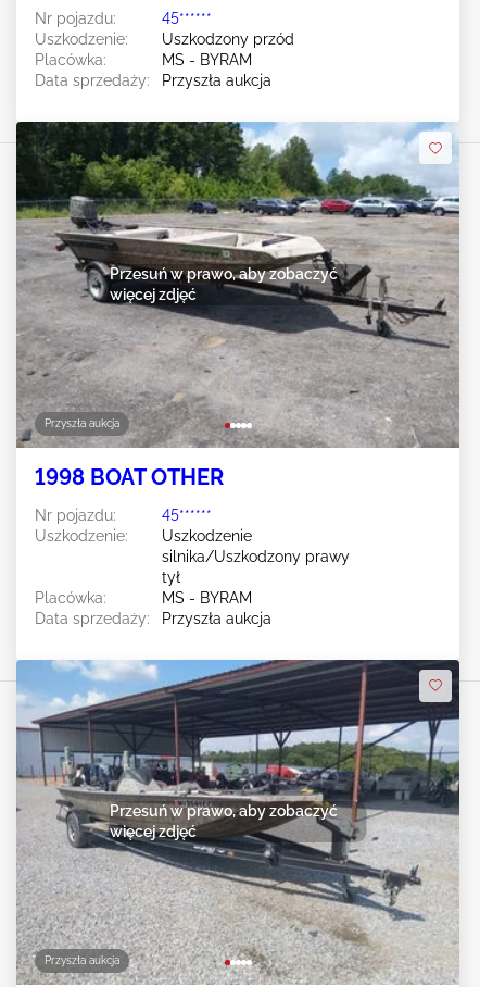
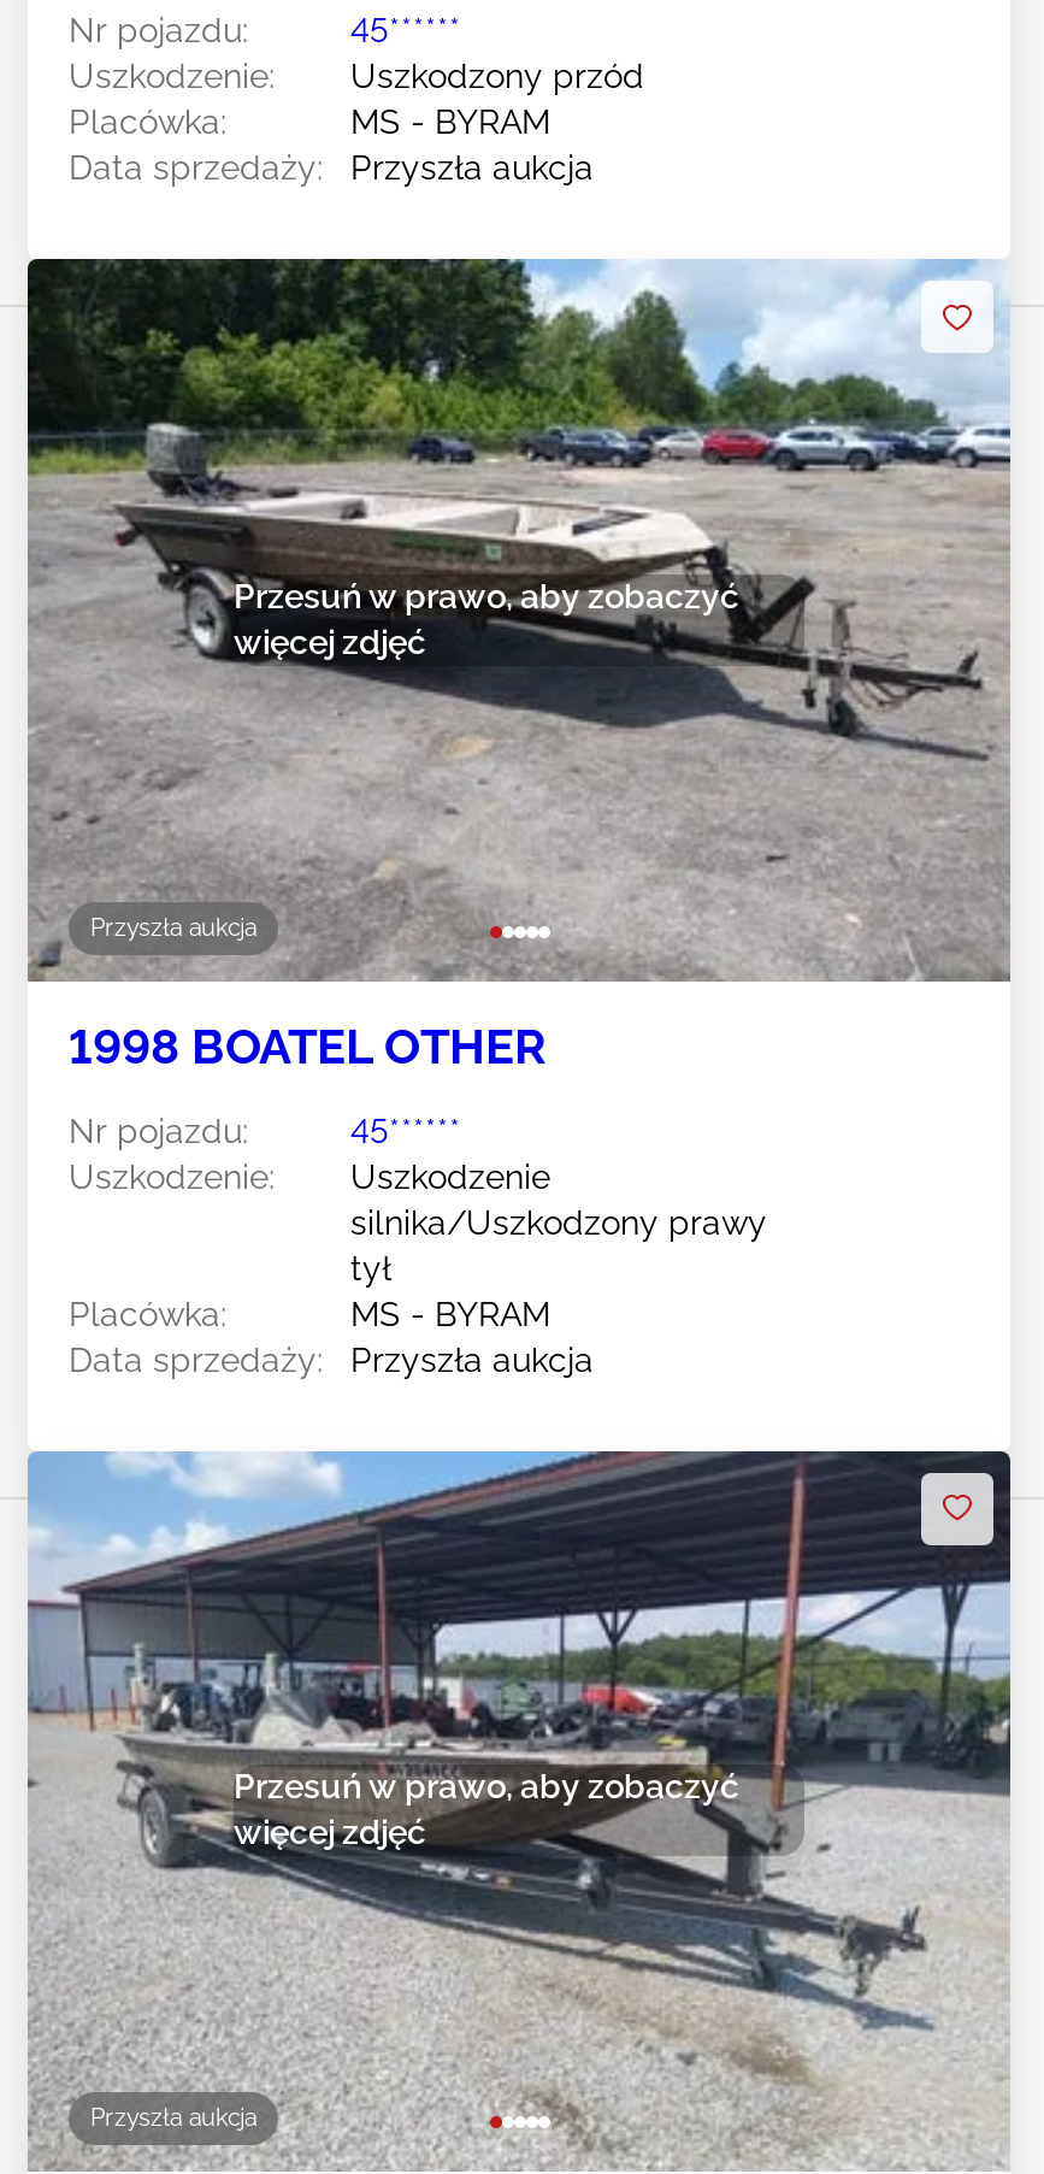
[35,464,224,490] 1998 BOAT OTHER -> [69,1017,545,1074] 1998 BOATEL OTHER

